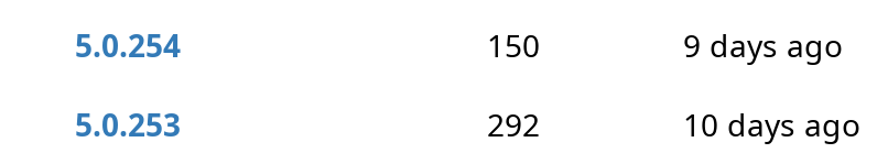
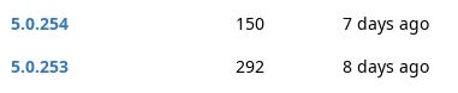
[683,24,842,66] 9 days ago -> [343,12,429,35] 7 days ago
[683,103,859,145] 10 days ago -> [343,55,429,77] 8 days ago

